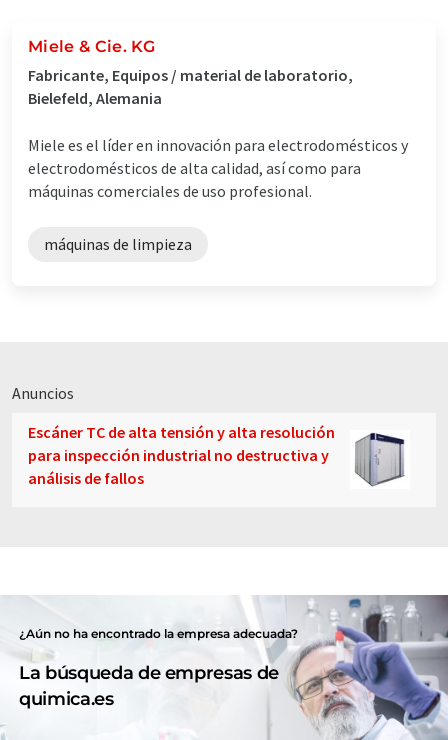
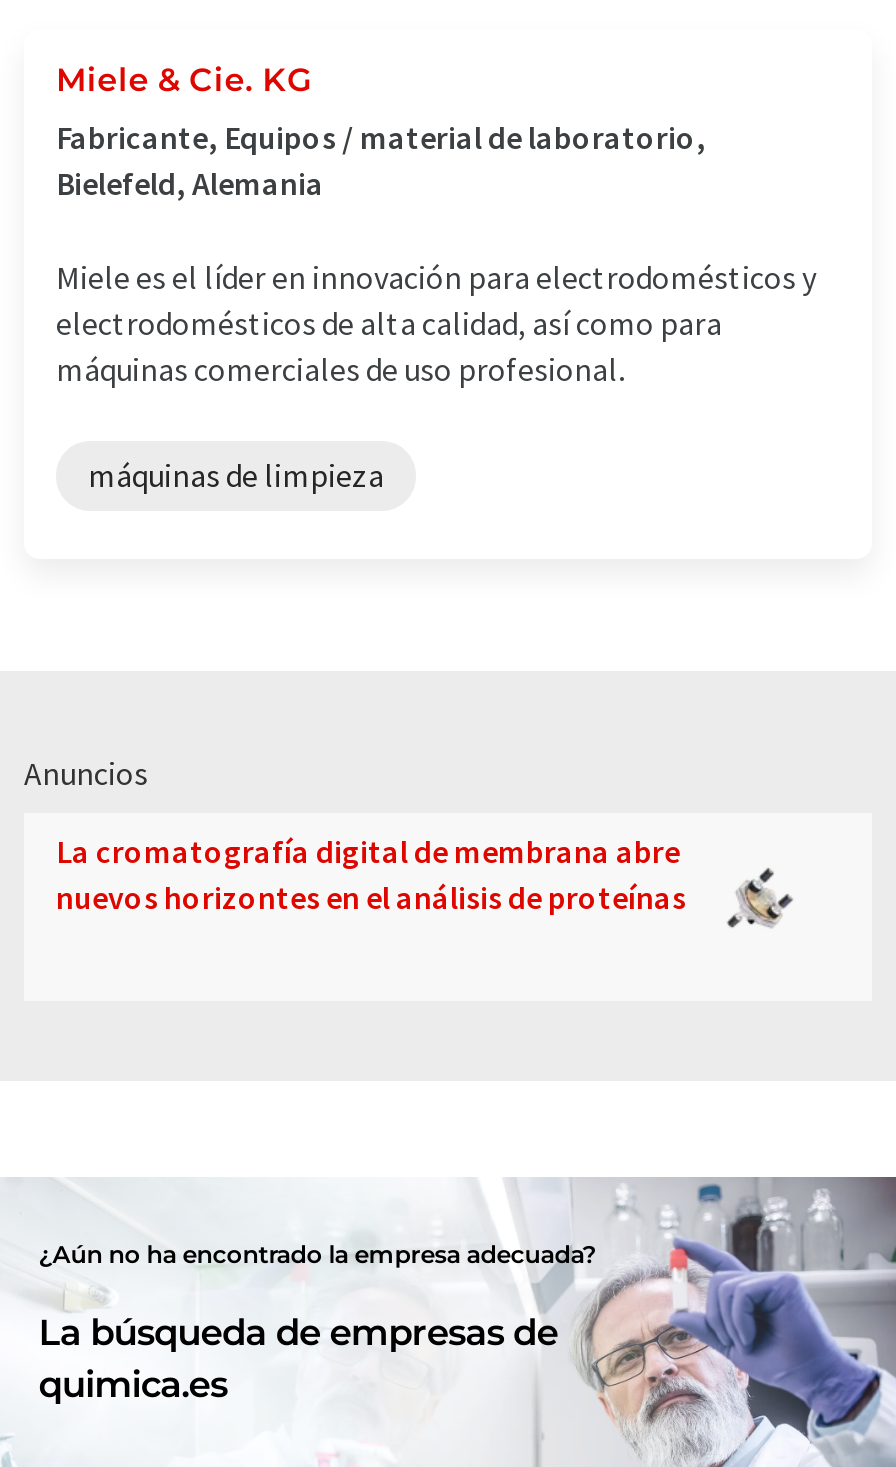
[28,422,405,488] [image] | Escáner TC de alta tensión y alta resolución | para inspección industrial no destructiva y | análisis de fallos -> [56,830,808,959] [image] | La cromatografía digital de membrana abre | nuevos horizontes en el análisis de proteínas

